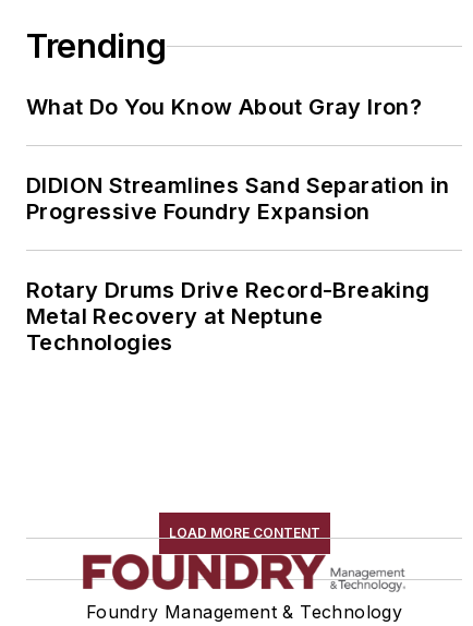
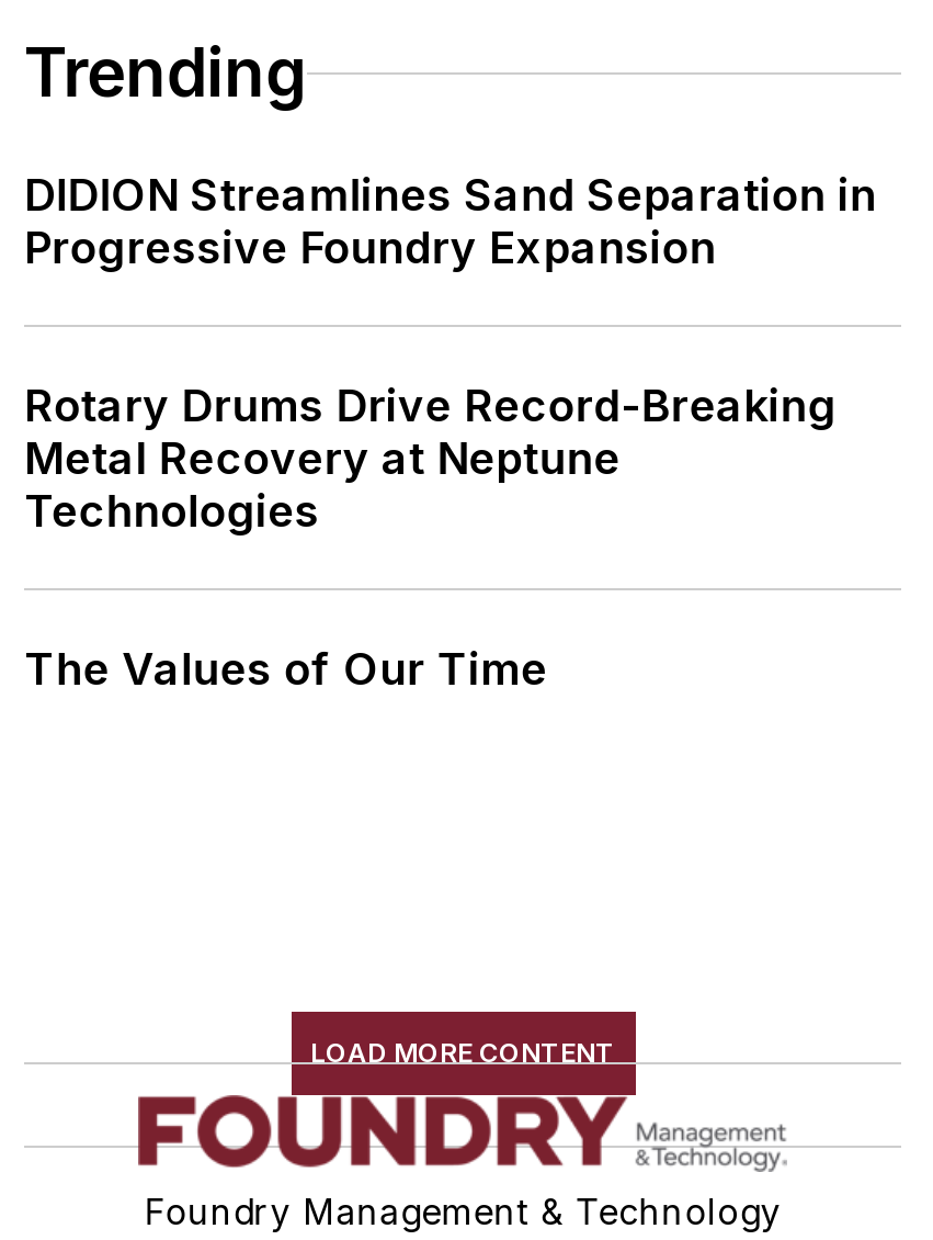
[26,94,422,120] What Do You Know About Gray Iron? -> none
moved [26,173,450,356] -> [24,169,877,538]: DIDION Streamlines Sand Separation in | Progressive Foundry Expansion | Rotary Drums Drive Record-Breaking | Metal Recovery at Neptune | Technologies
none -> [24,643,548,696] The Values of Our Time

